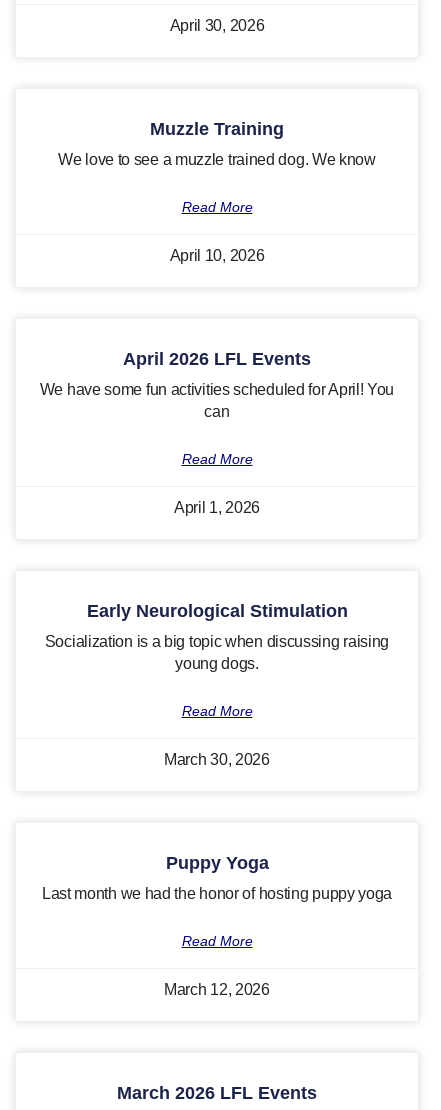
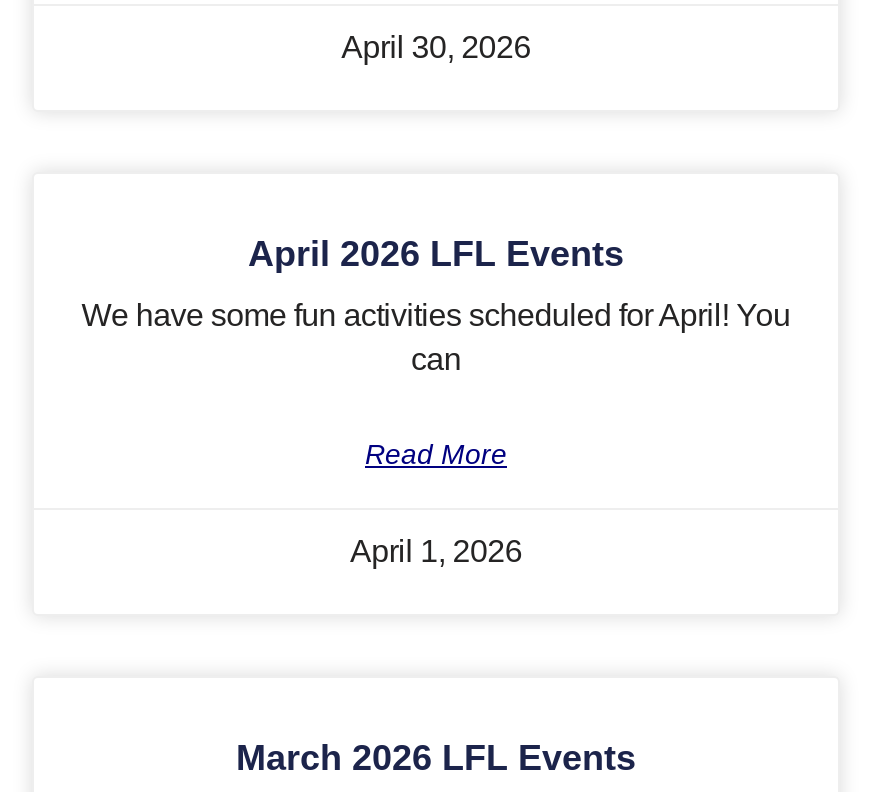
[58,119,376,264] Muzzle Training | We love to see a muzzle trained dog. We know | Read More | April 10, 2026 -> none
[45,601,389,768] Early Neurological Stimulation | Socialization is a big topic when discussing raising | young dogs. | Read More | March 30, 2026 -> none
[42,853,392,998] Puppy Yoga | Last month we had the honor of hosting puppy yoga | Read More | March 12, 2026 -> none

